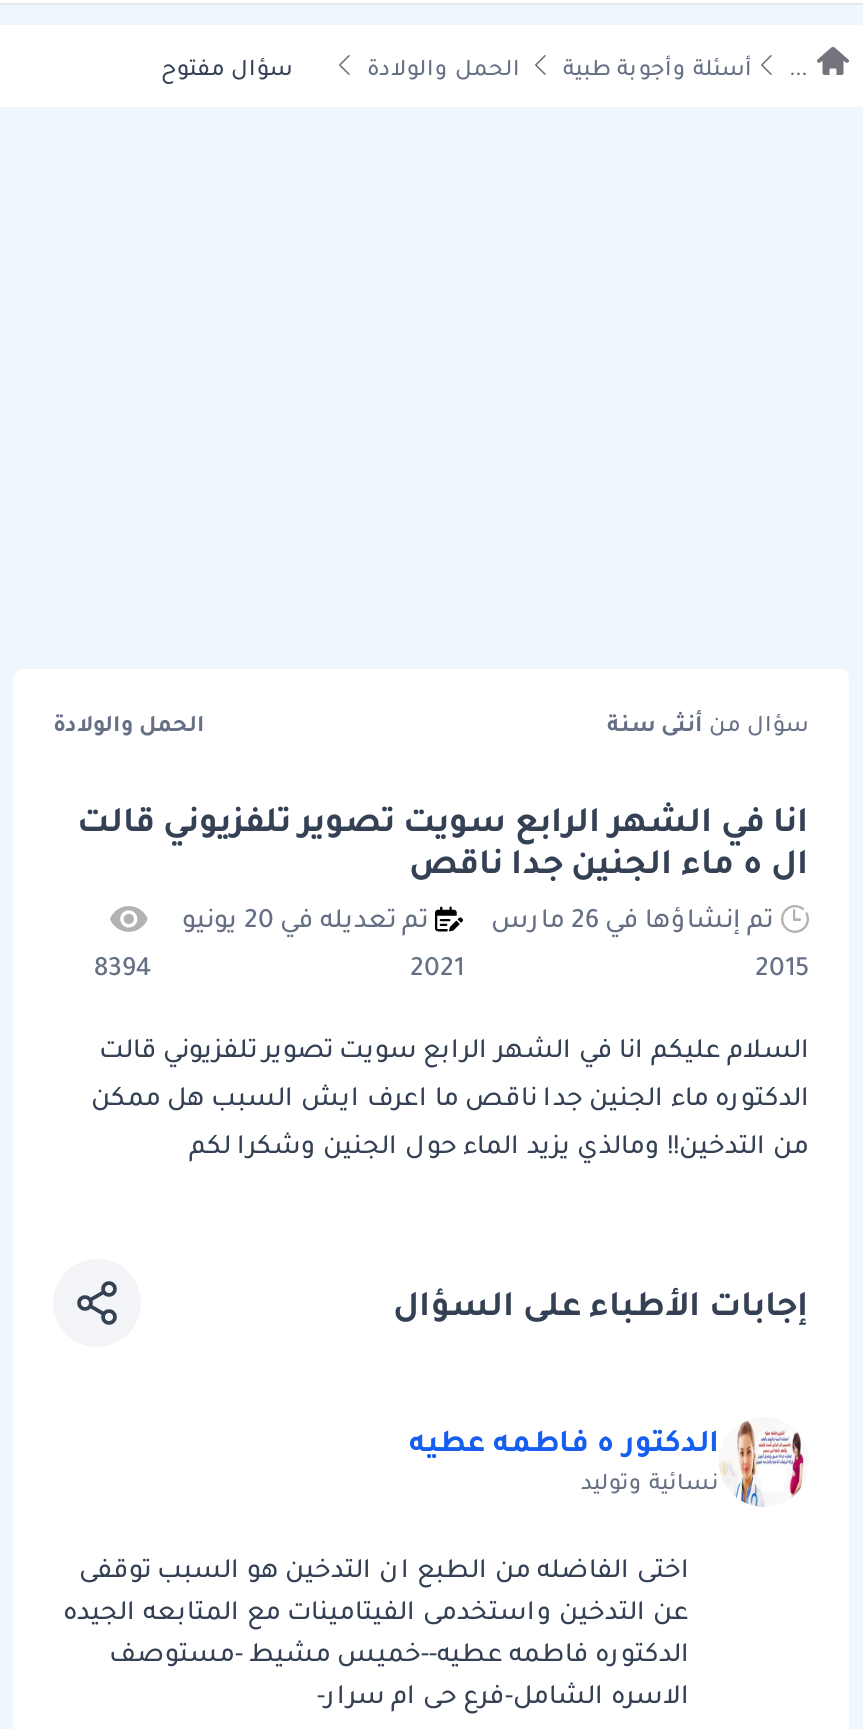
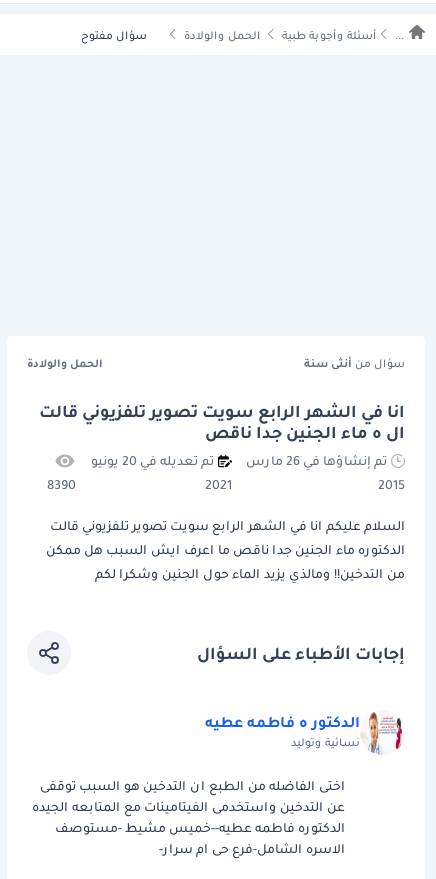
[94,947,152,985] 8394 -> [47,475,76,494] 8390

